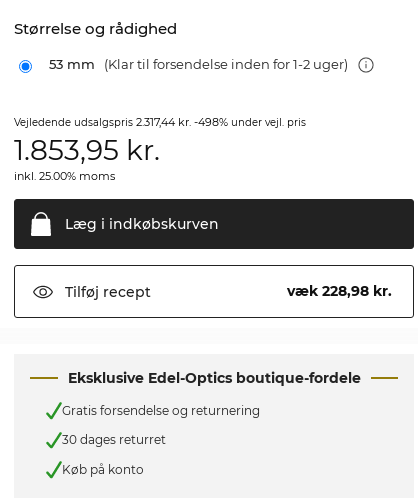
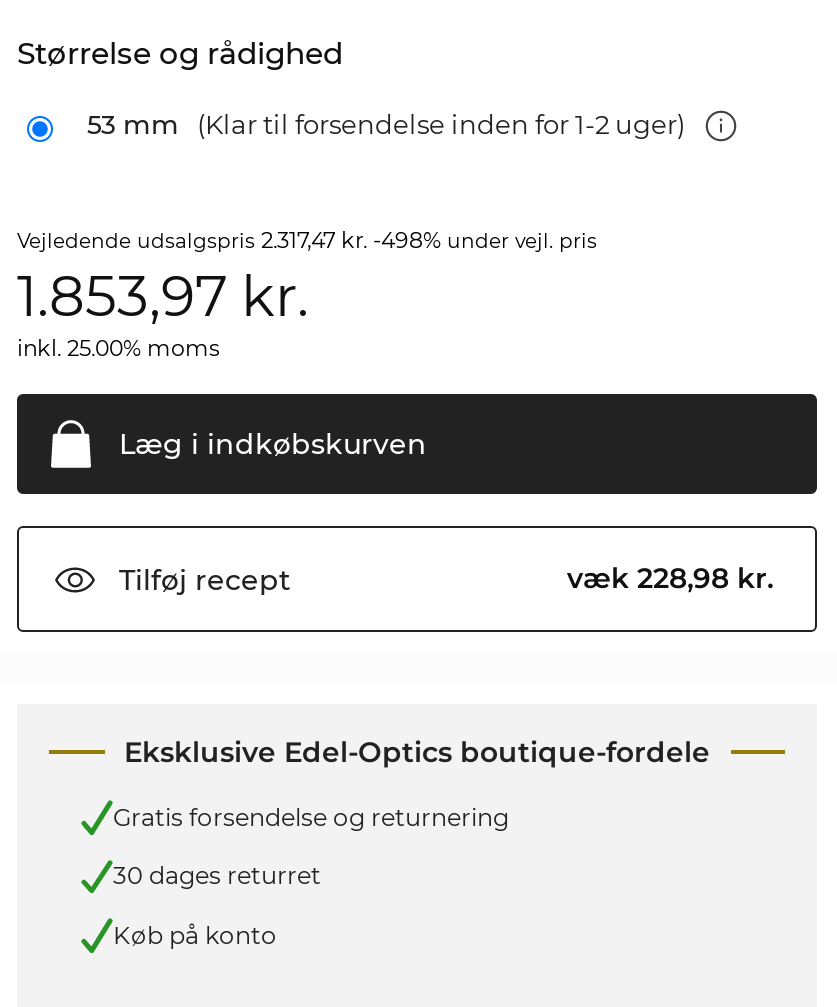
[14,115,306,129] Vejledende udsalgspris 2.317,44 kr. -498% under vejl. pris -> [17,226,597,254] Vejledende udsalgspris 2.317,47 kr. -498% under vejl. pris
[14,133,160,167] 1.853,95 kr. -> [17,262,309,330] 1.853,97 kr.

